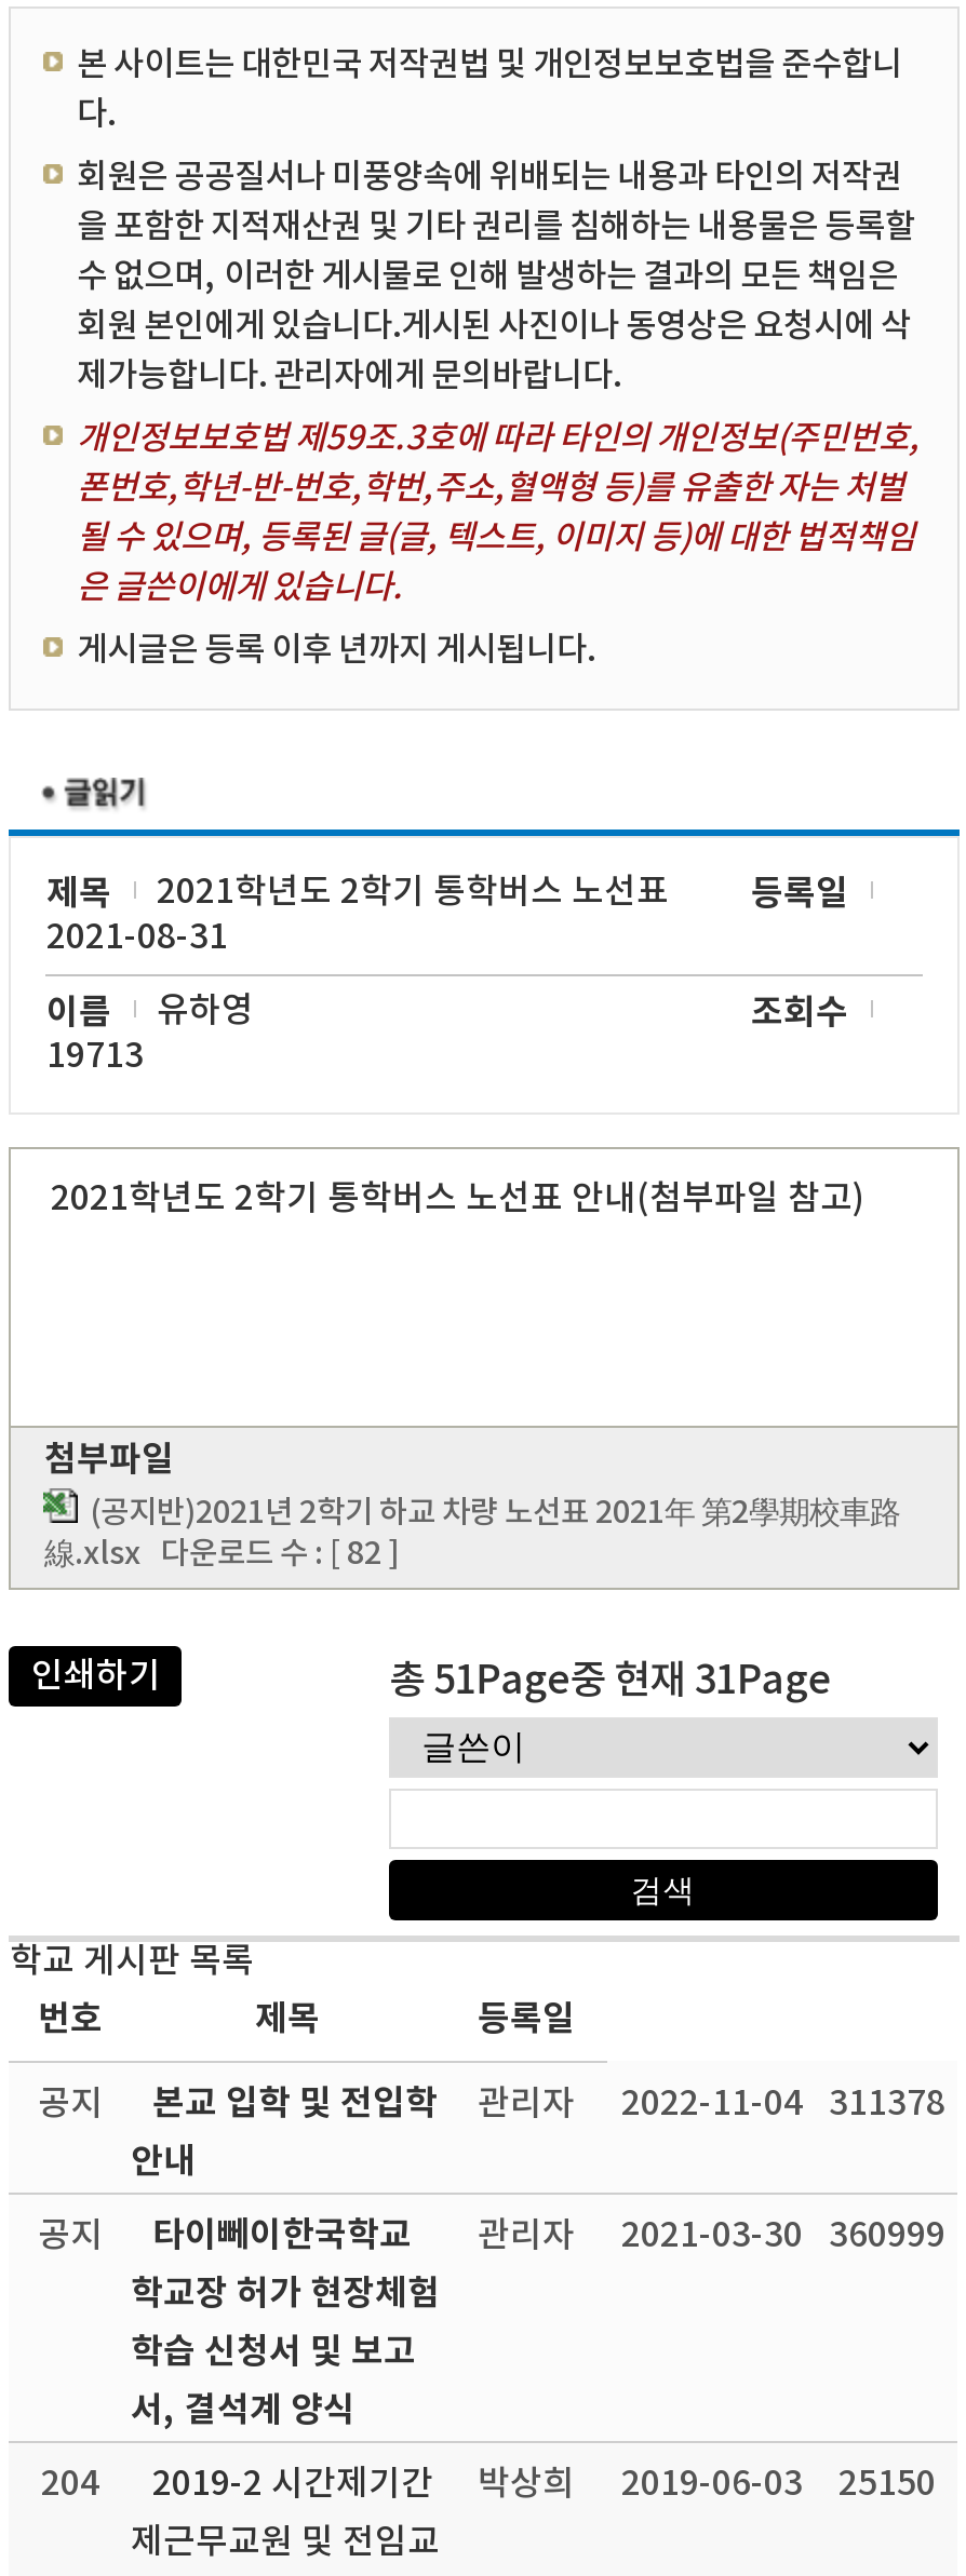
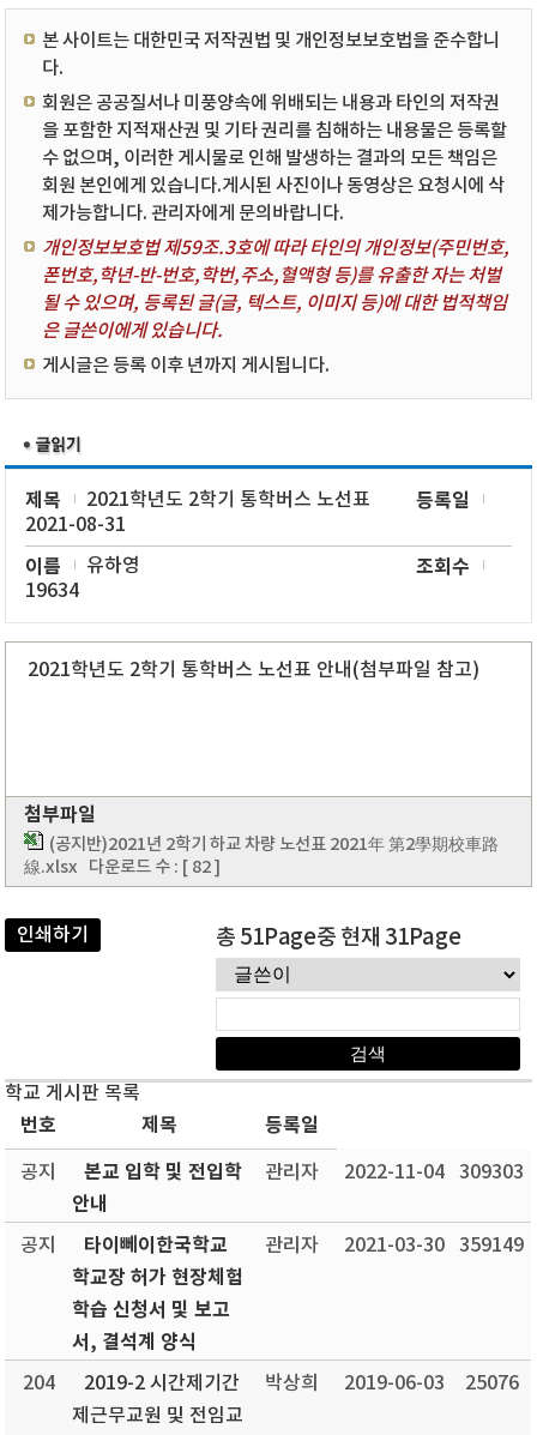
[46,1037,144,1076] 19713 -> [26,580,80,602] 19634
[38,2082,945,2126] 공지 본교 입학 및 전입학 관리자 2022-11-04 311378 -> [21,1160,524,1184] 공지 본교 입학 및 전입학 관리자 2022-11-04 309303
[38,2214,945,2257] 공지 타이뻬이한국학교 관리자 2021-03-30 360999 -> [21,1234,524,1258] 공지 타이뻬이한국학교 관리자 2021-03-30 359149
[41,2465,936,2504] 204 2019-2 시간제기간 박상희 2019-06-03 25150 -> [23,1373,519,1394] 204 2019-2 시간제기간 박상희 2019-06-03 25076

